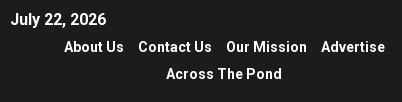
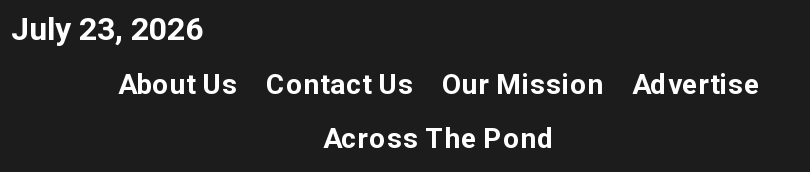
[10,10,106,29] July 22, 2026 -> [11,11,203,49] July 23, 2026

